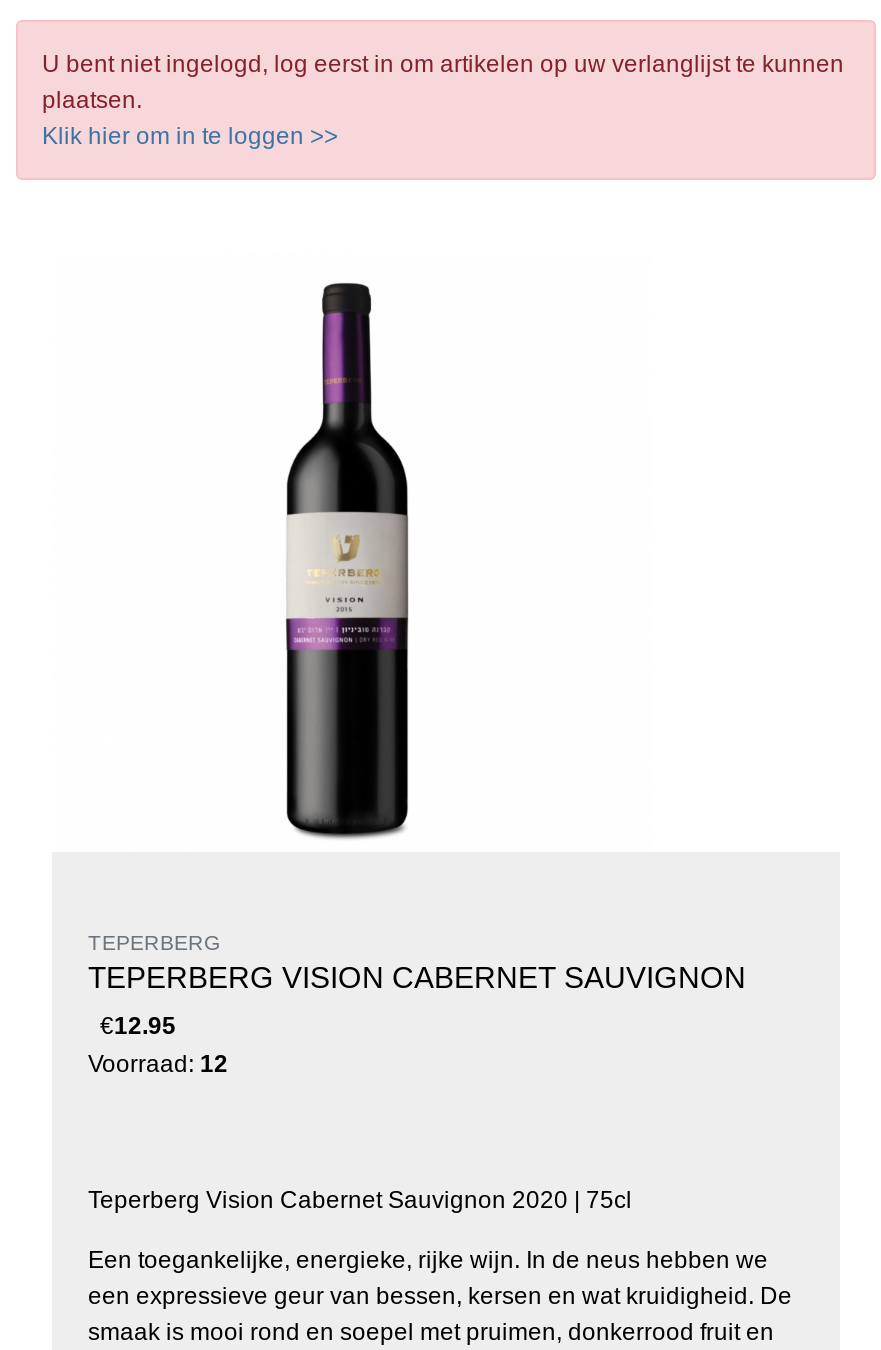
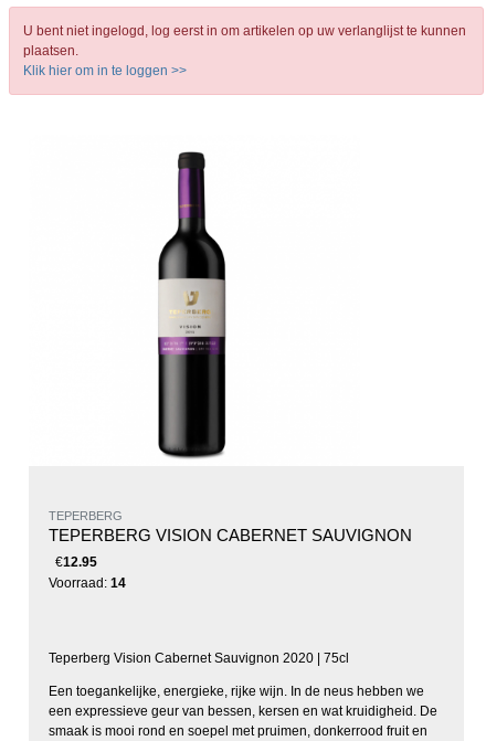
[88,1050,228,1078] Voorraad: 12 -> [49,575,126,591] Voorraad: 14

